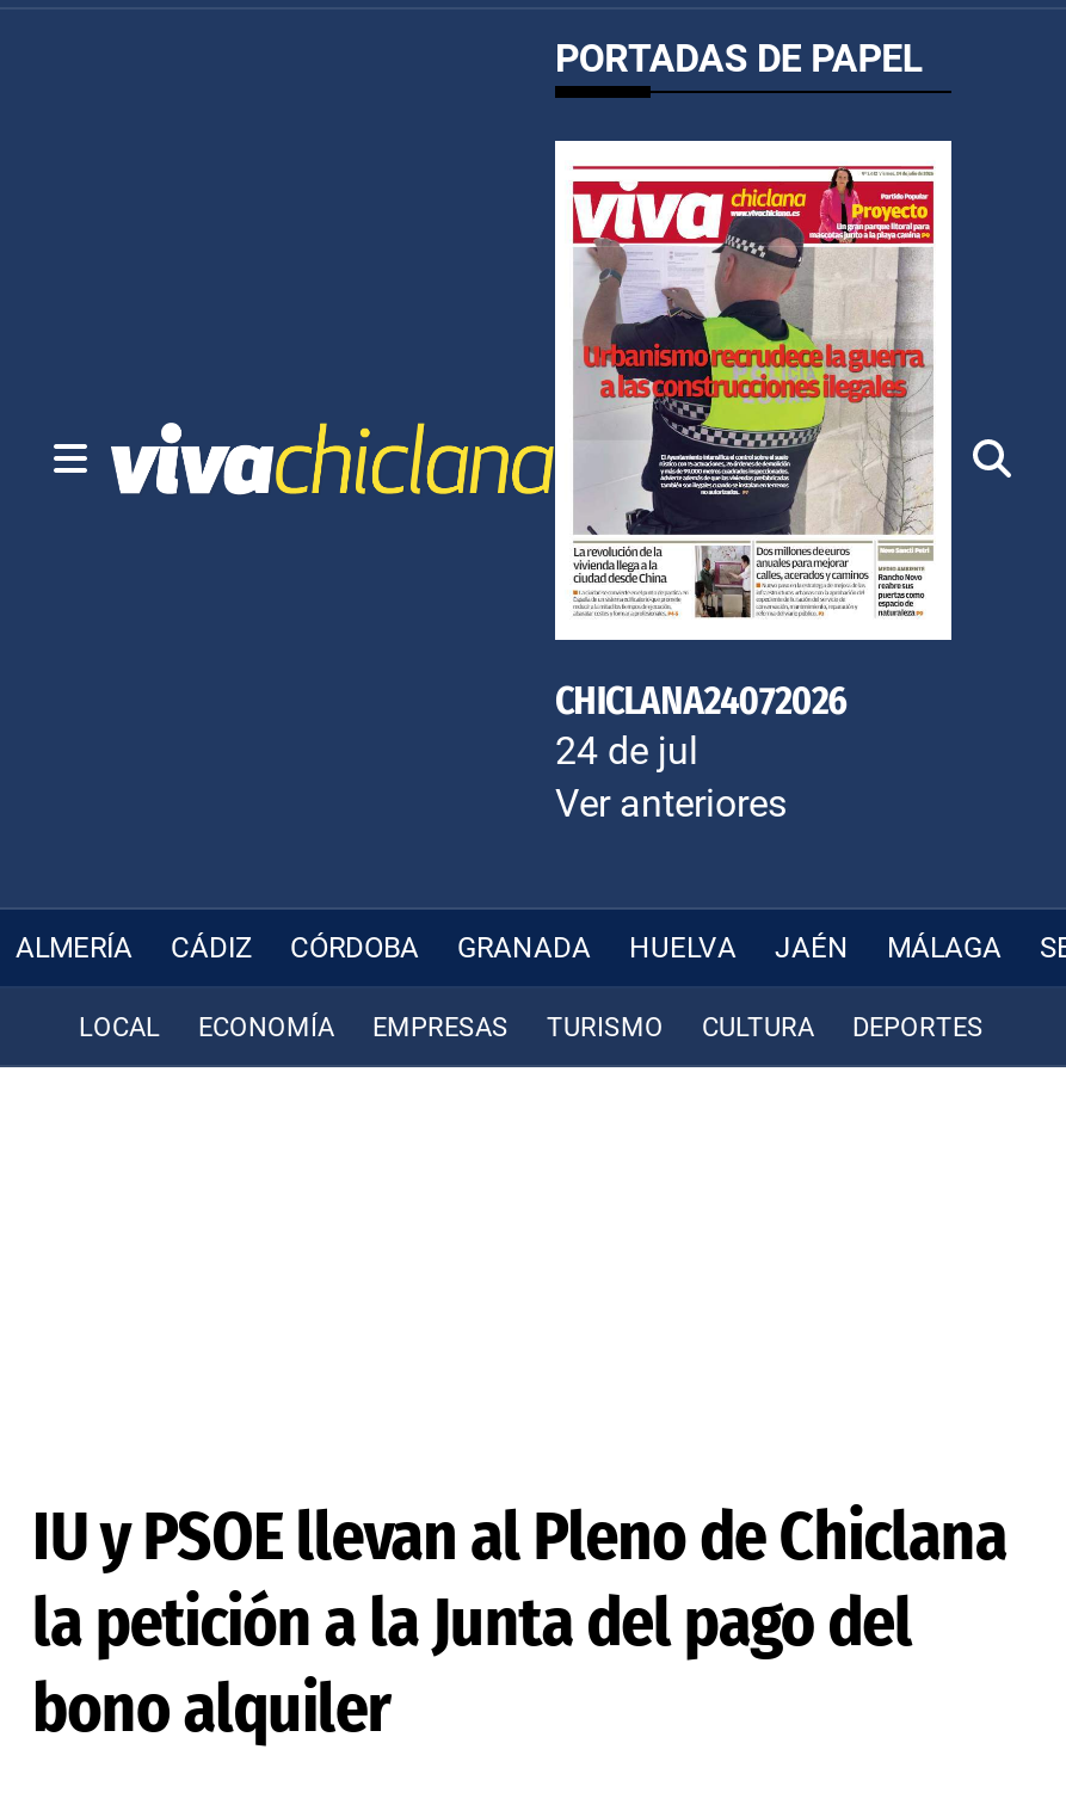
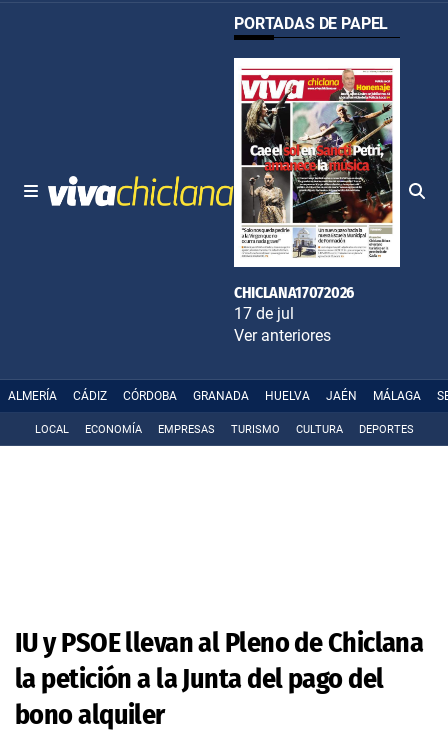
[555,167,932,775] [image] | CHICLANA24072026 | 24 de jul -> [234,69,393,323] [image] | CHICLANA17072026 | 17 de jul

